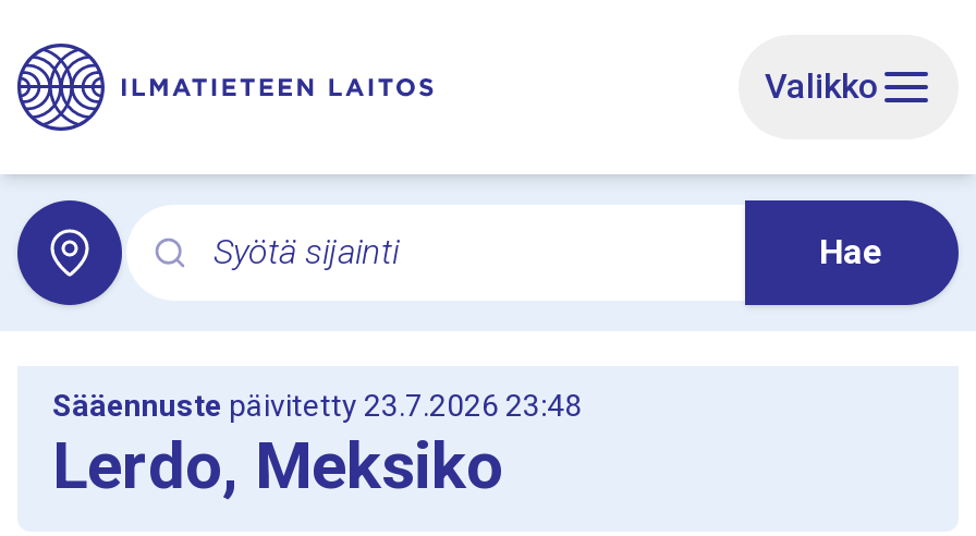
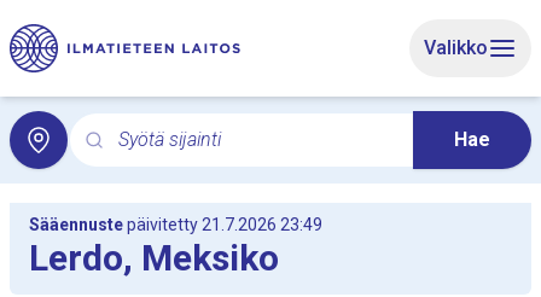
[52,388,582,423] Sääennuste päivitetty 23.7.2026 23:48 -> [29,215,322,234] Sääennuste päivitetty 21.7.2026 23:49

